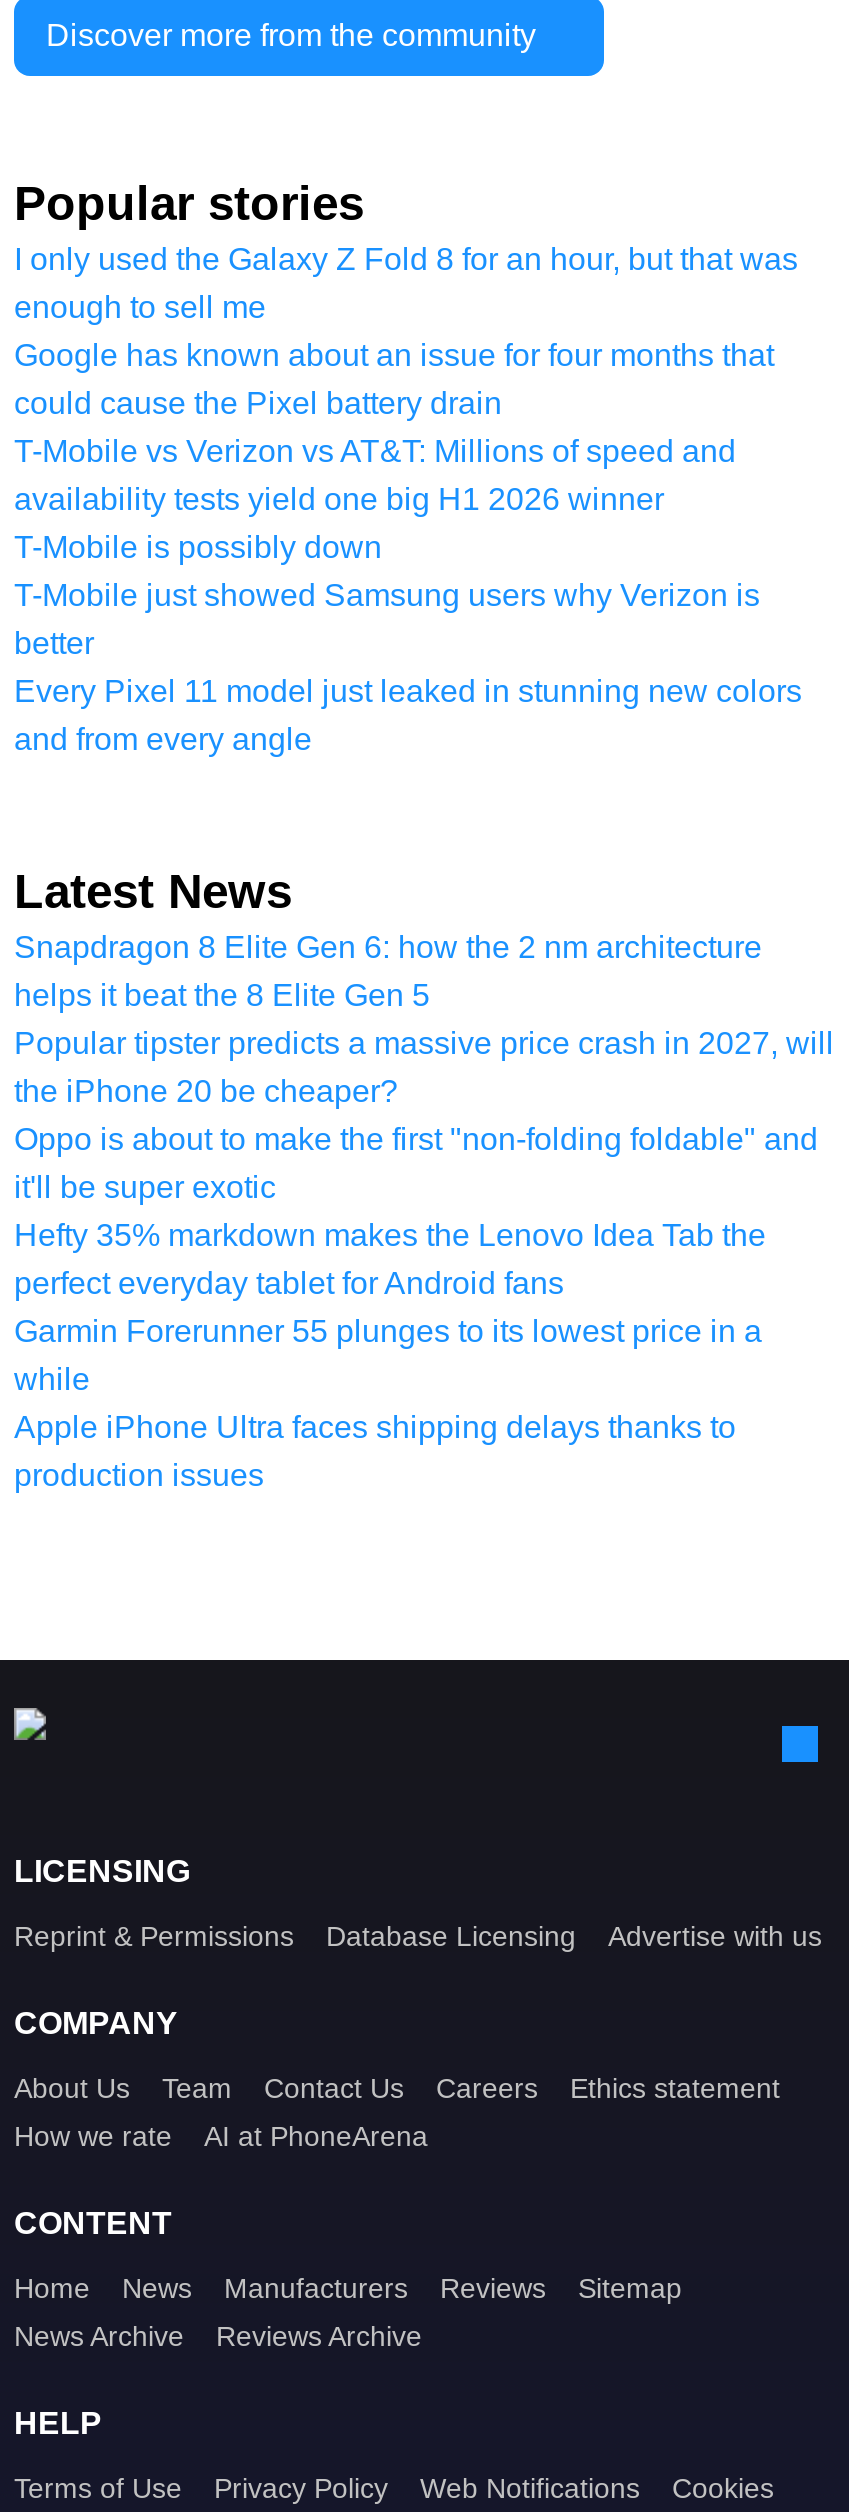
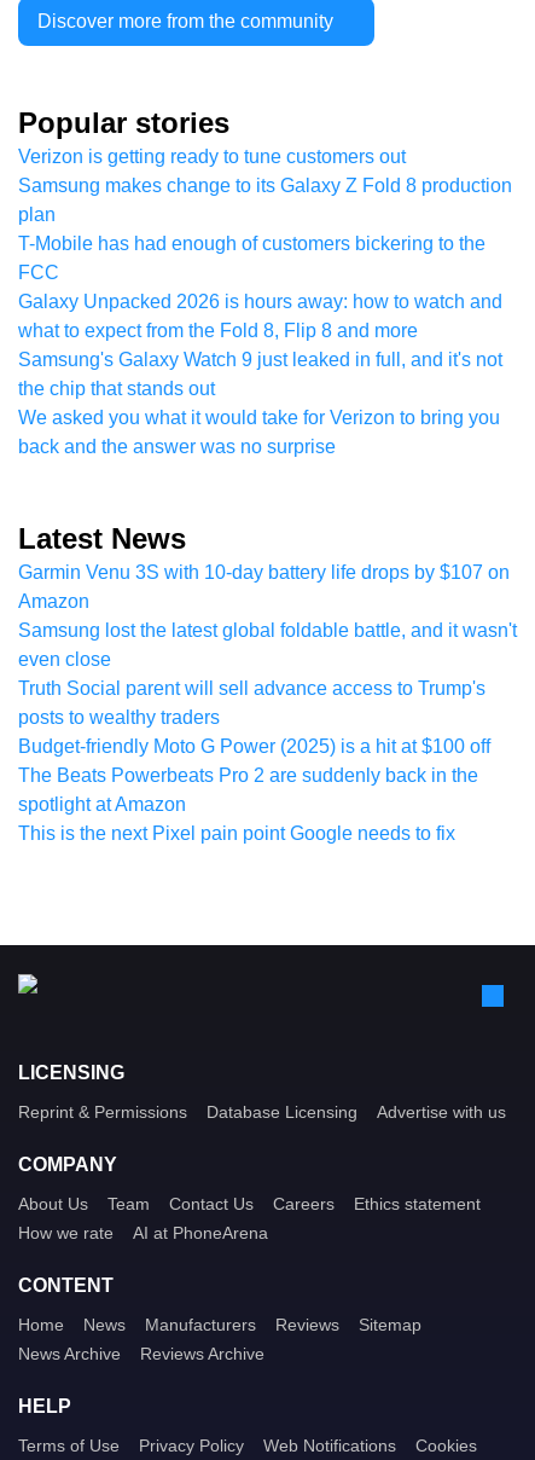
[14,242,802,756] I only used the Galaxy Z Fold 8 for an hour, but that was | enough to sell me | Google has known about an issue for four months that | could cause the Pixel battery drain | T-Mobile vs Verizon vs AT&T: Millions of speed and | availability tests yield one big H1 2026 winner | T-Mobile is possibly down | T-Mobile just showed Samsung users why Verizon is | better | Every Pixel 11 model just leaked in stunning new colors | and from every angle -> [18,146,512,457] Verizon is getting ready to tune customers out | Samsung makes change to its Galaxy Z Fold 8 production | plan | T-Mobile has had enough of customers bickering to the | FCC | Galaxy Unpacked 2026 is hours away: how to watch and | what to expect from the Fold 8, Flip 8 and more | Samsung's Galaxy Watch 9 just leaked in full, and it's not | the chip that stands out | We asked you what it would take for Verizon to bring you | back and the answer was no surprise
[14,930,834,1492] Snapdragon 8 Elite Gen 6: how the 2 nm architecture | helps it beat the 8 Elite Gen 5 | Popular tipster predicts a massive price crash in 2027, will | the iPhone 20 be cheaper? | Oppo is about to make the first "non-folding foldable" and | it'll be super exotic | Hefty 35% markdown makes the Lenovo Idea Tab the | perfect everyday tablet for Android fans | Garmin Forerunner 55 plunges to its lowest price in a | while | Apple iPhone Ultra faces shipping delays thanks to | production issues -> [18,562,517,843] Garmin Venu 3S with 10-day battery life drops by $107 on | Amazon | Samsung lost the latest global foldable battle, and it wasn't | even close | Truth Social parent will sell advance access to Trump's | posts to wealthy traders | Budget-friendly Moto G Power (2025) is a hit at $100 off | The Beats Powerbeats Pro 2 are suddenly back in the | spotlight at Amazon | This is the next Pixel pain point Google needs to fix

